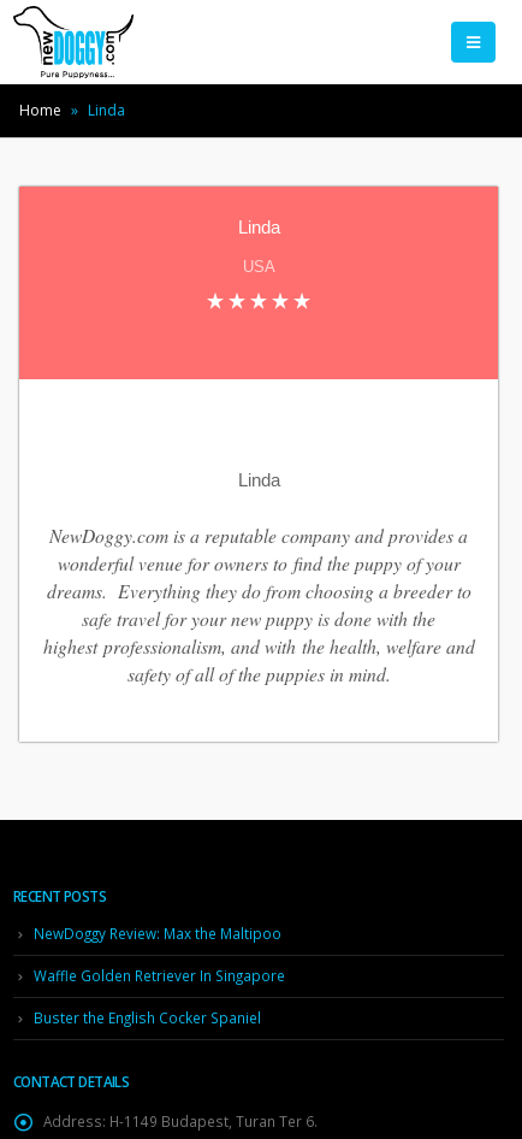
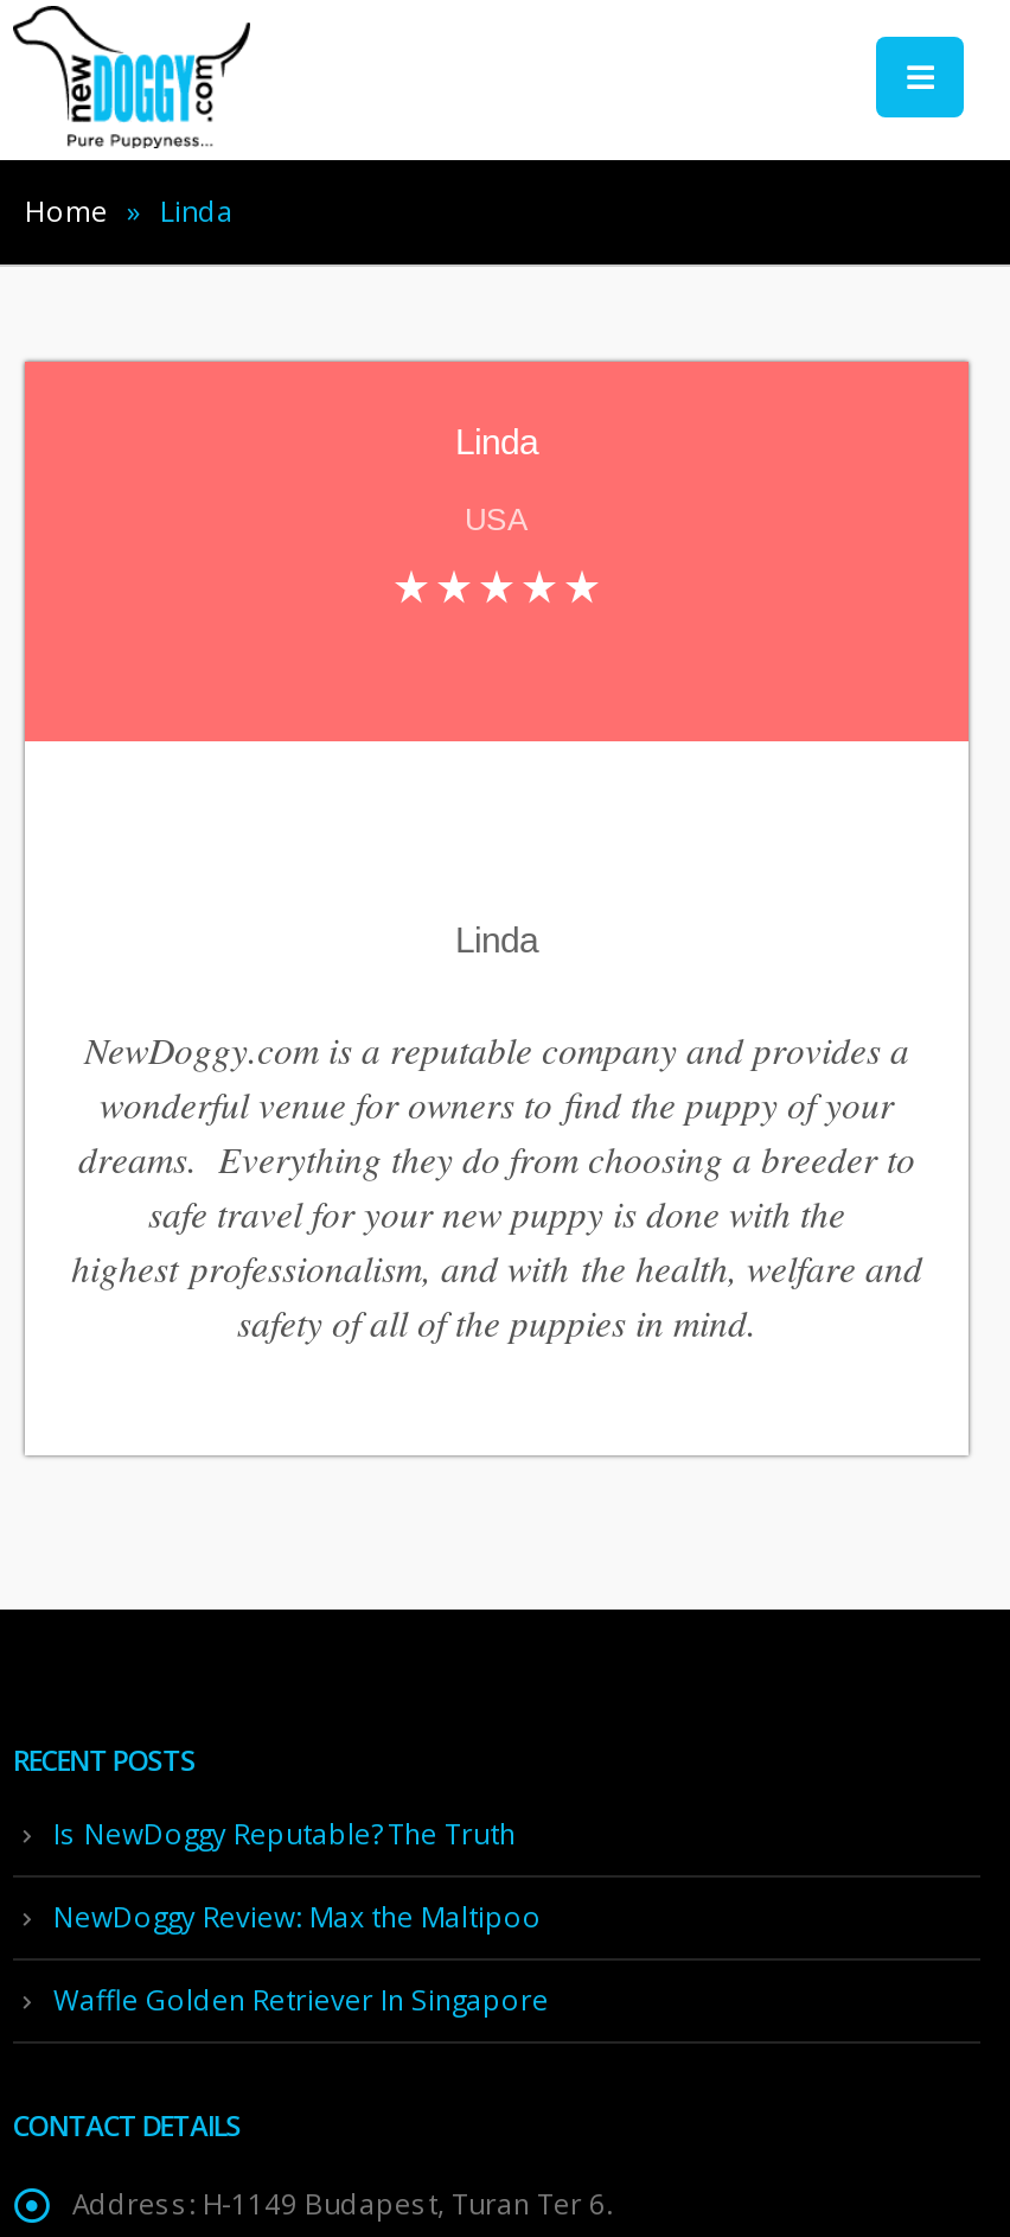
none -> [53,1815,516,1853] Is NewDoggy Reputable? The Truth
moved [34,924,285,985] -> [53,1897,549,2018]: NewDoggy Review: Max the Maltipoo | Waffle Golden Retriever In Singapore
[34,1008,261,1027] Buster the English Cocker Spaniel -> none

